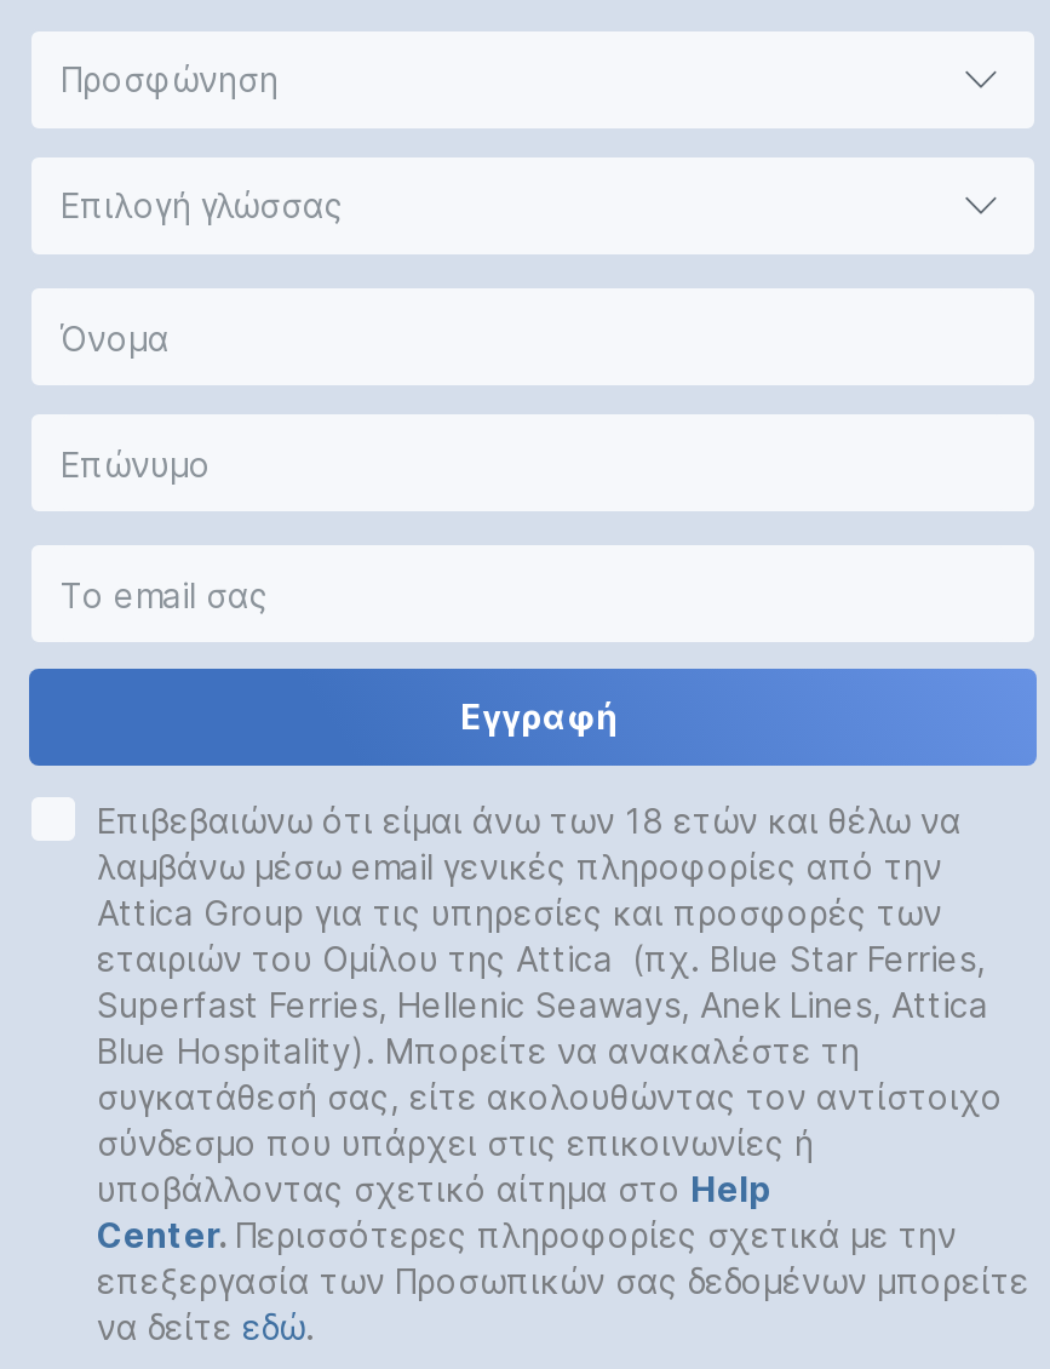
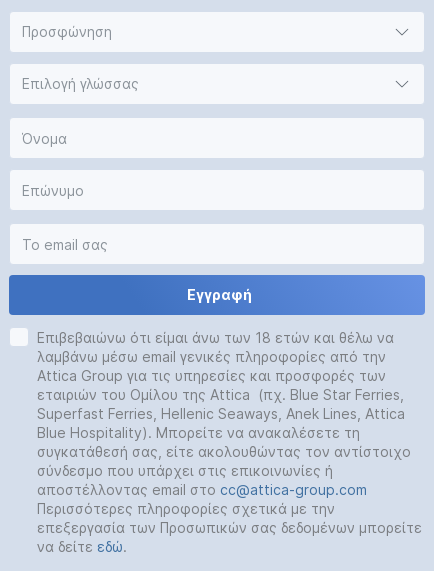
[97,1030,860,1071] Blue Hospitality). Μπορείτε να ανακαλέστε τη -> [37,424,360,441] Blue Hospitality). Μπορείτε να ανακαλέσετε τη
[97,1168,957,1255] υποβάλλοντας σχετικό αίτημα στο Help | Center. Περισσότερες πληροφορίες σχετικά με την -> [37,481,367,517] αποστέλλοντας email στο cc@attica-group.com | Περισσότερες πληροφορίες σχετικά με την

